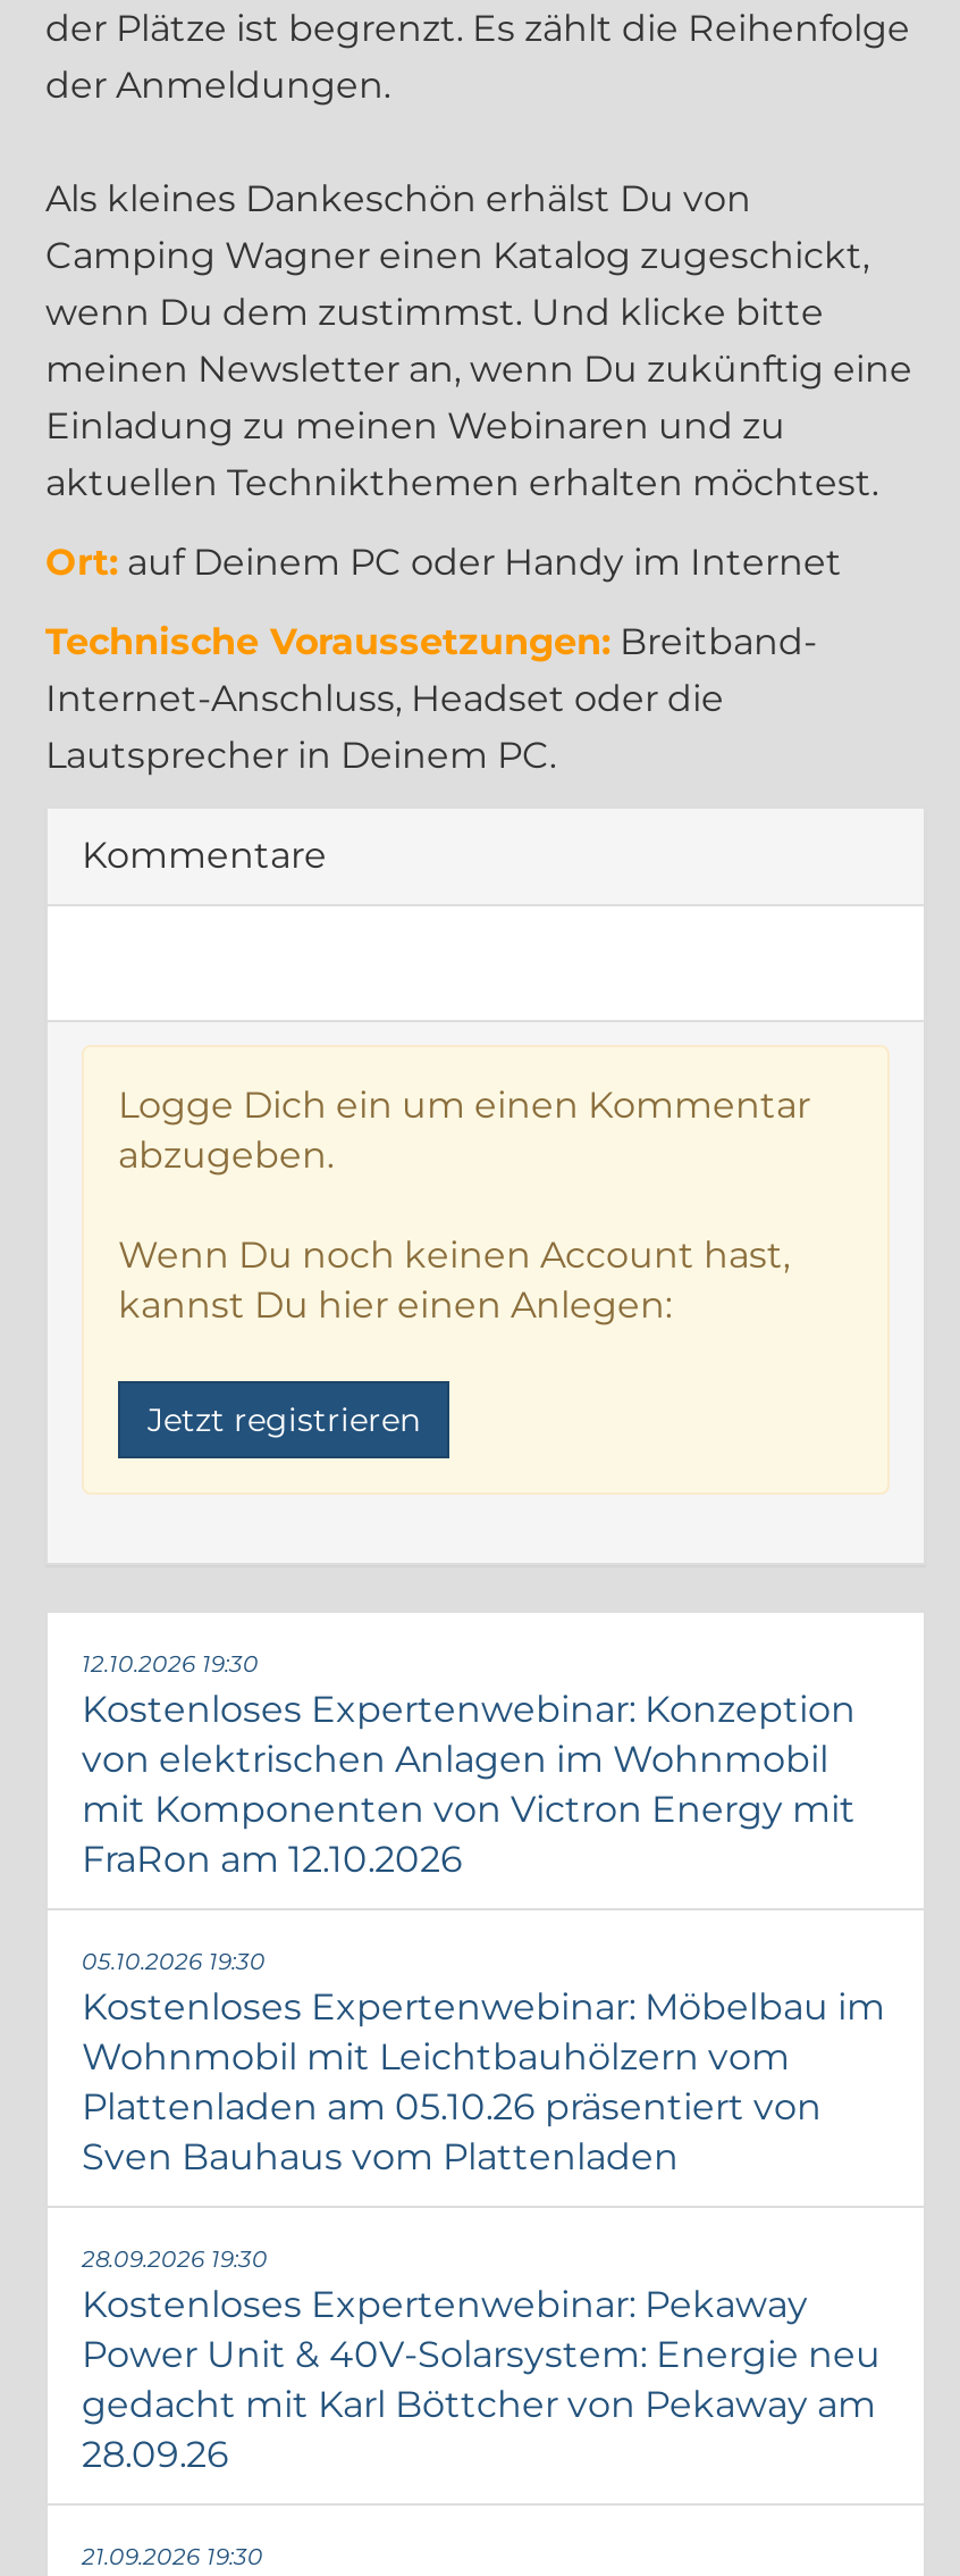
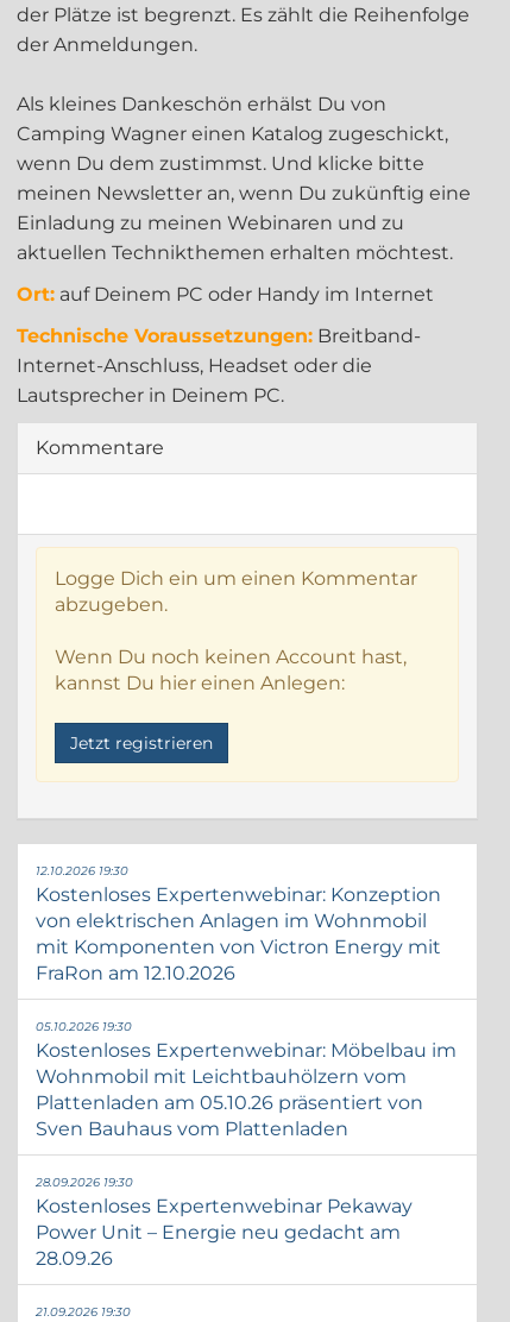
[82,2283,881,2426] Kostenloses Expertenwebinar: Pekaway | Power Unit & 40V-Solarsystem: Energie neu | gedacht mit Karl Böttcher von Pekaway am -> [36,1195,413,1243] Kostenloses Expertenwebinar Pekaway | Power Unit – Energie neu gedacht am

